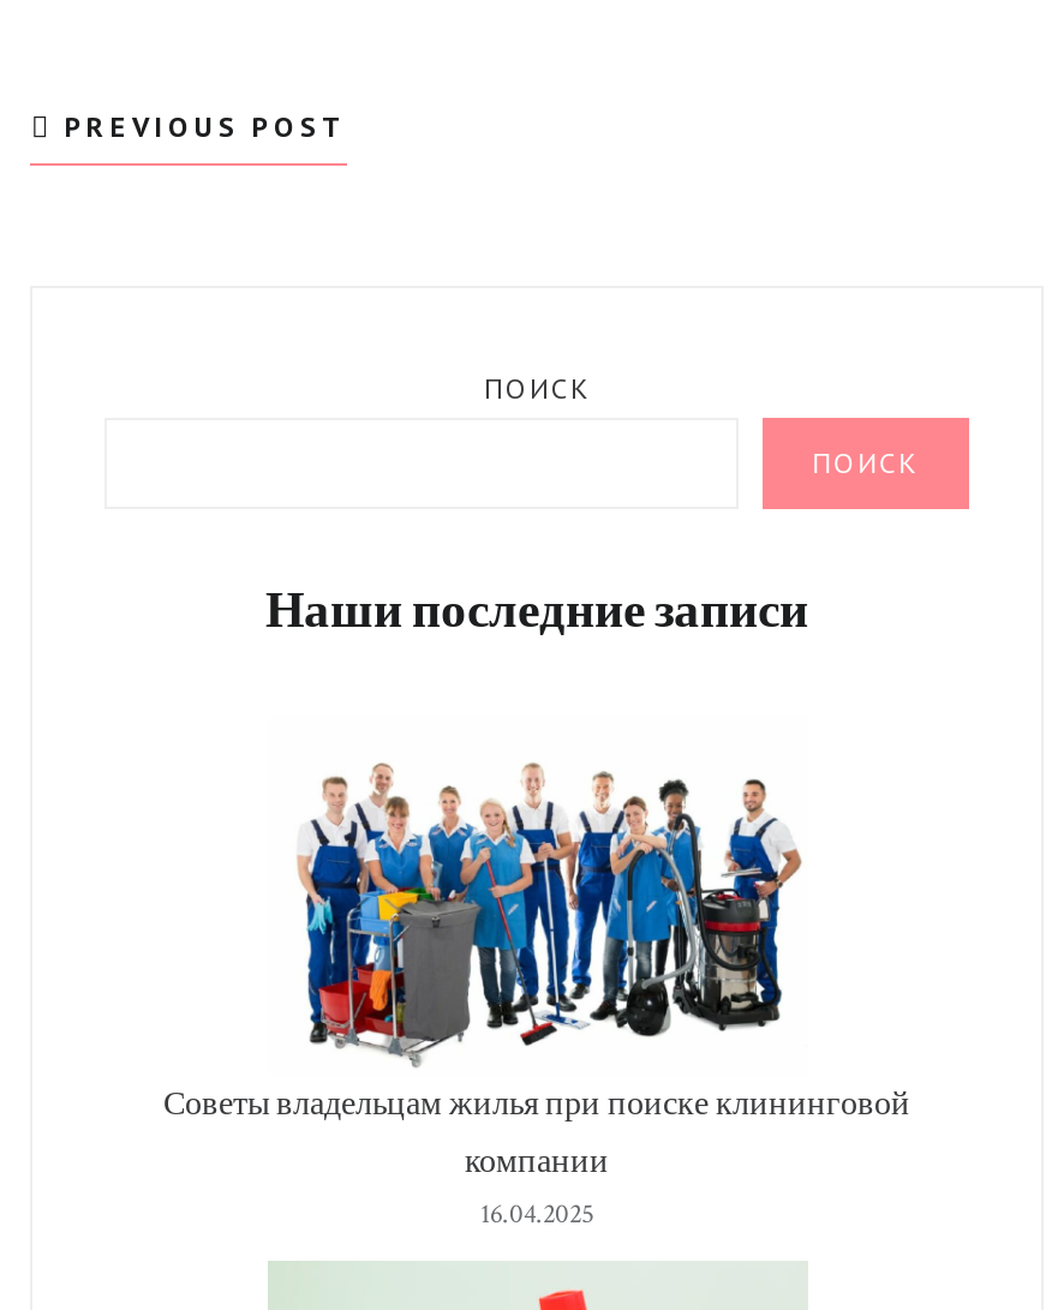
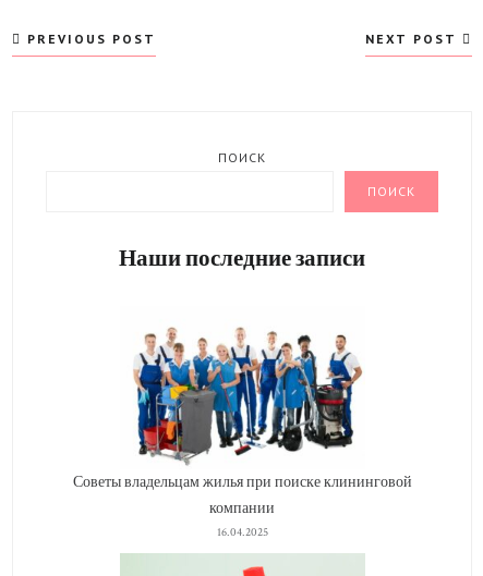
none -> [365,30,462,47] NEXT POST

